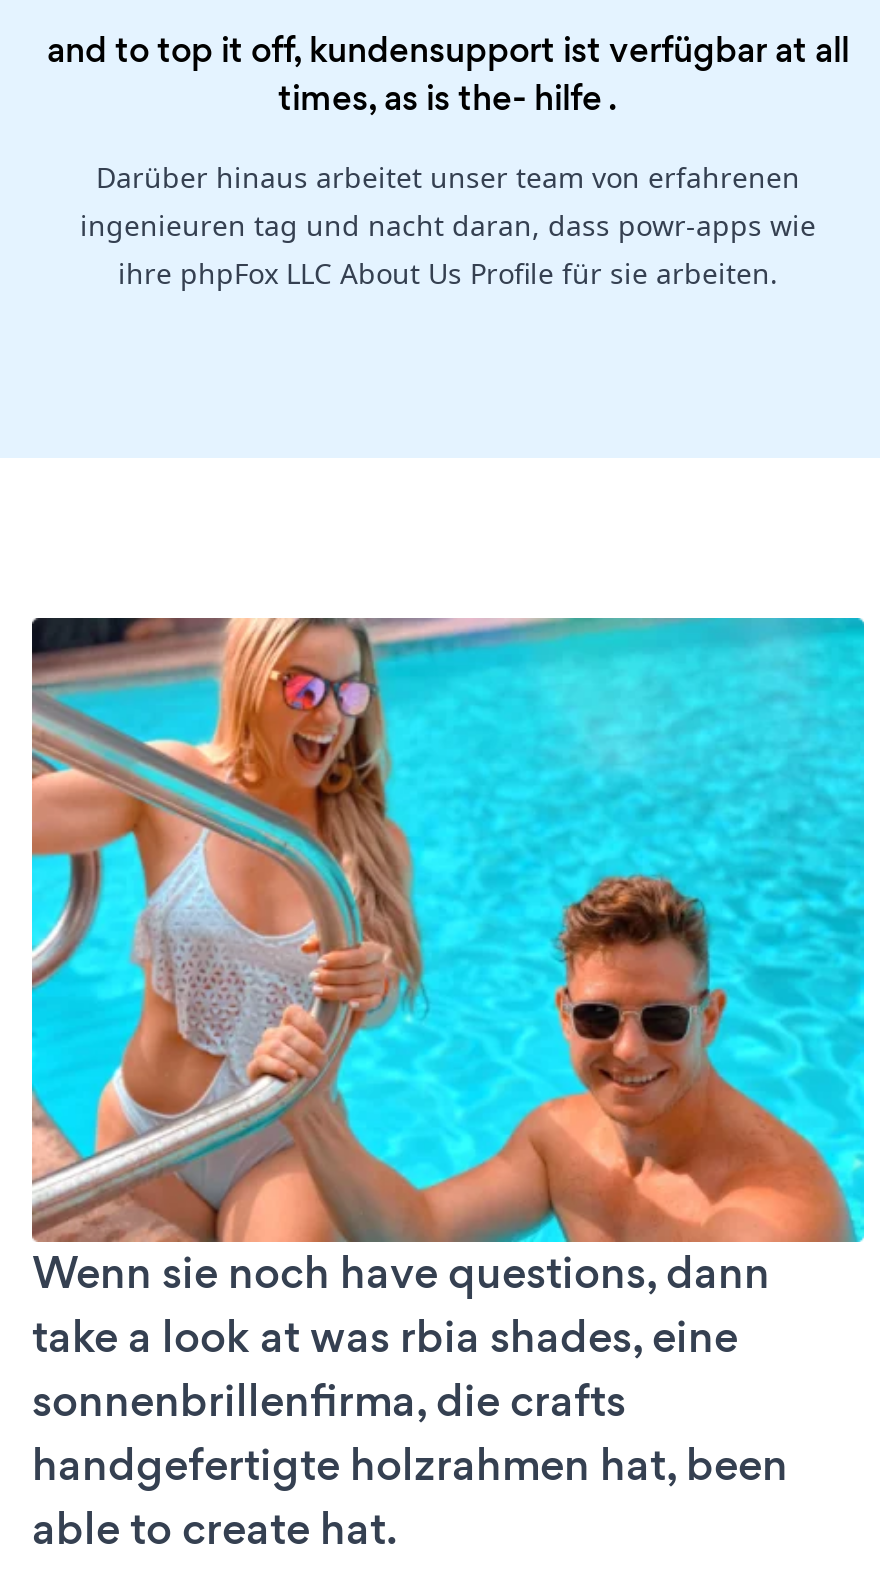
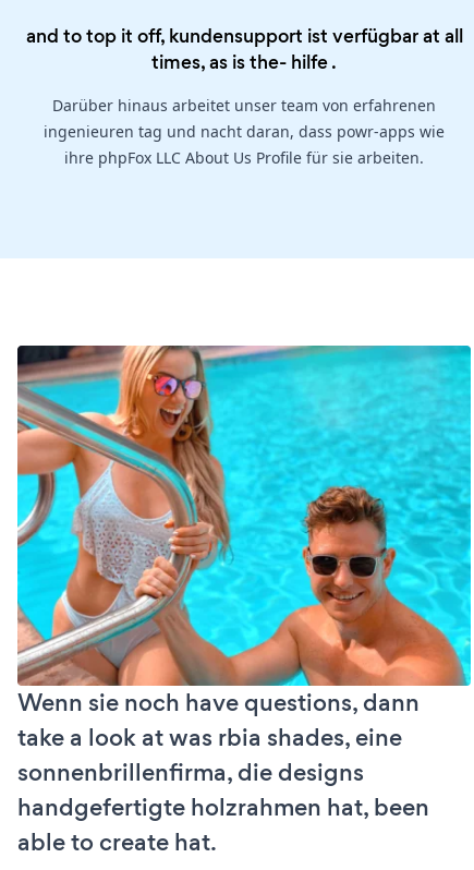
[32,1370,626,1432] sonnenbrillenfirma, die crafts -> [17,755,364,789] sonnenbrillenfirma, die designs

